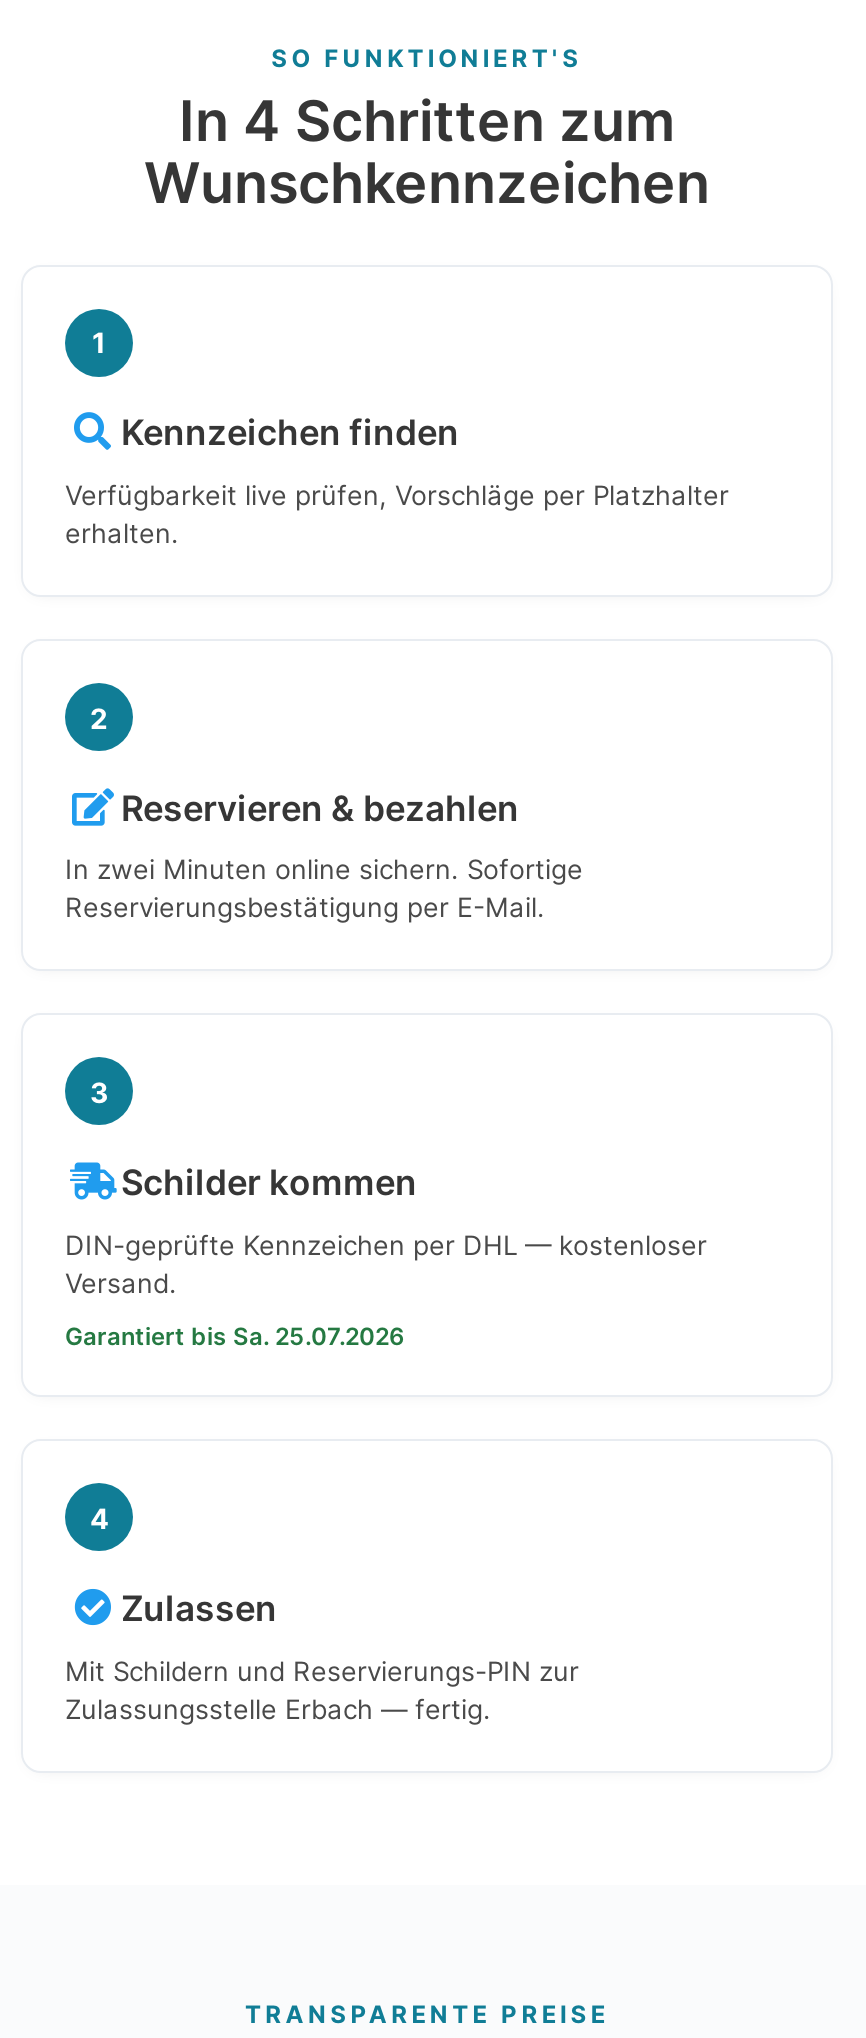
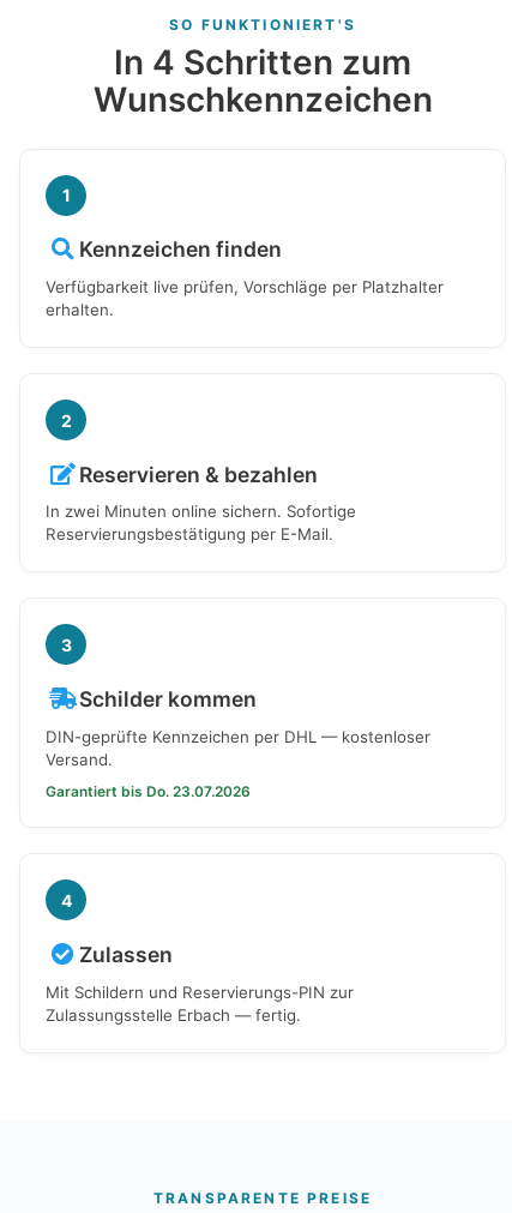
[65,1321,405,1351] Garantiert bis Sa. 25.07.2026 -> [46,783,251,801] Garantiert bis Do. 23.07.2026

